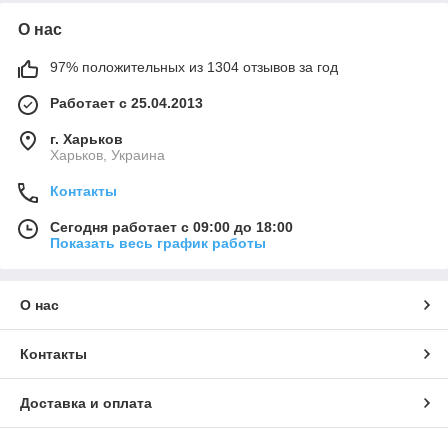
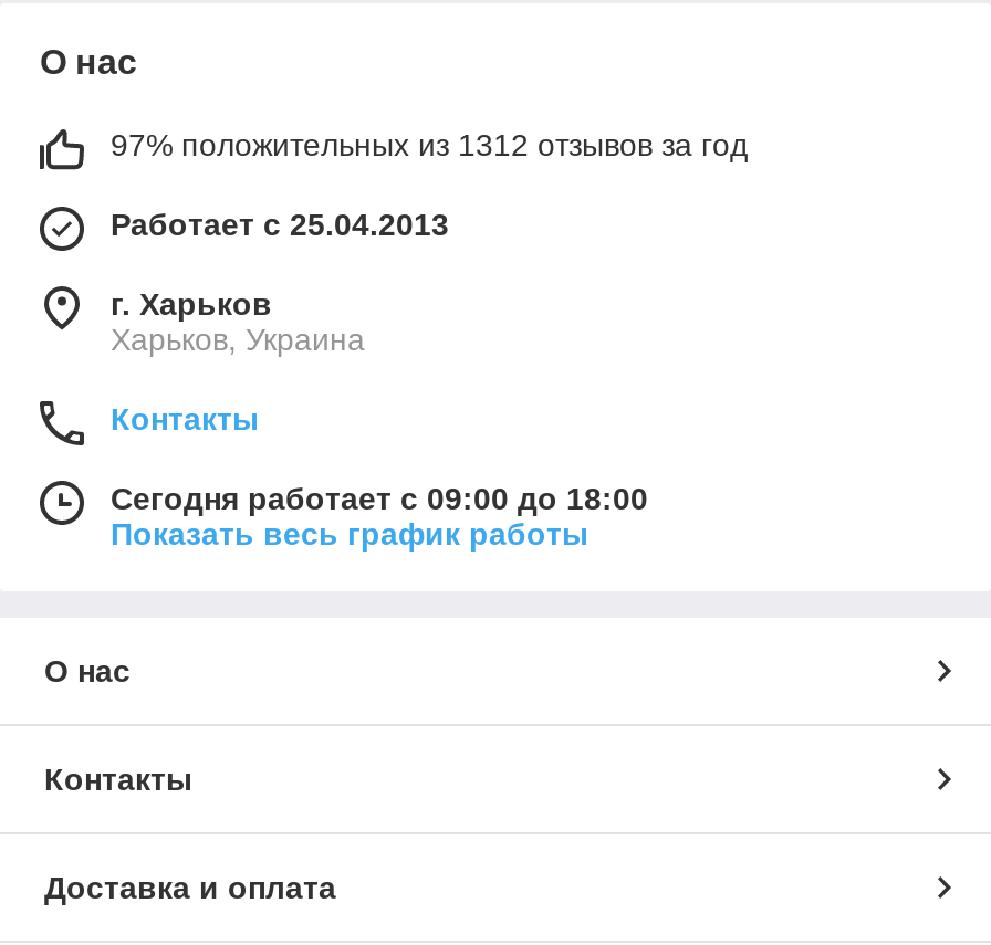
[50,59,338,75] 97% положительных из 1304 отзывов за год -> [111,127,748,163] 97% положительных из 1312 отзывов за год

